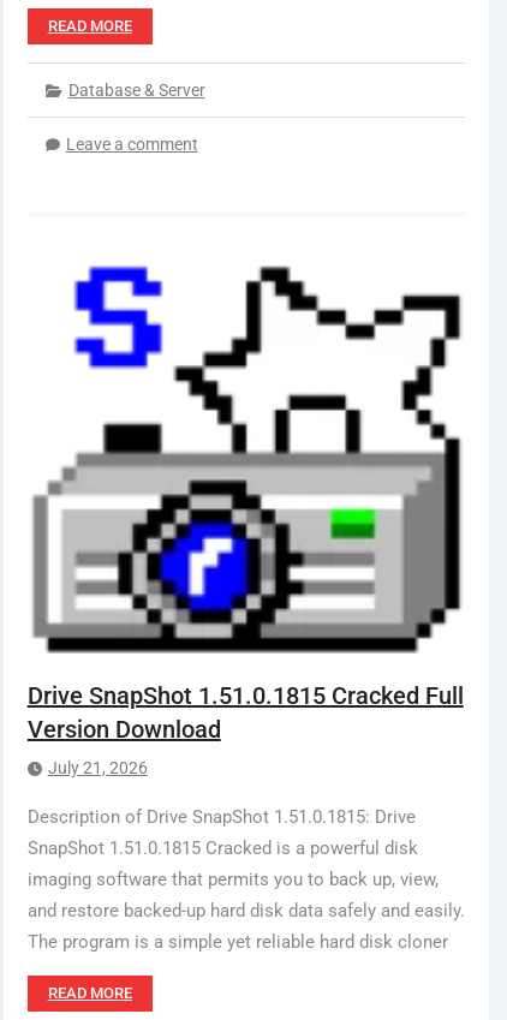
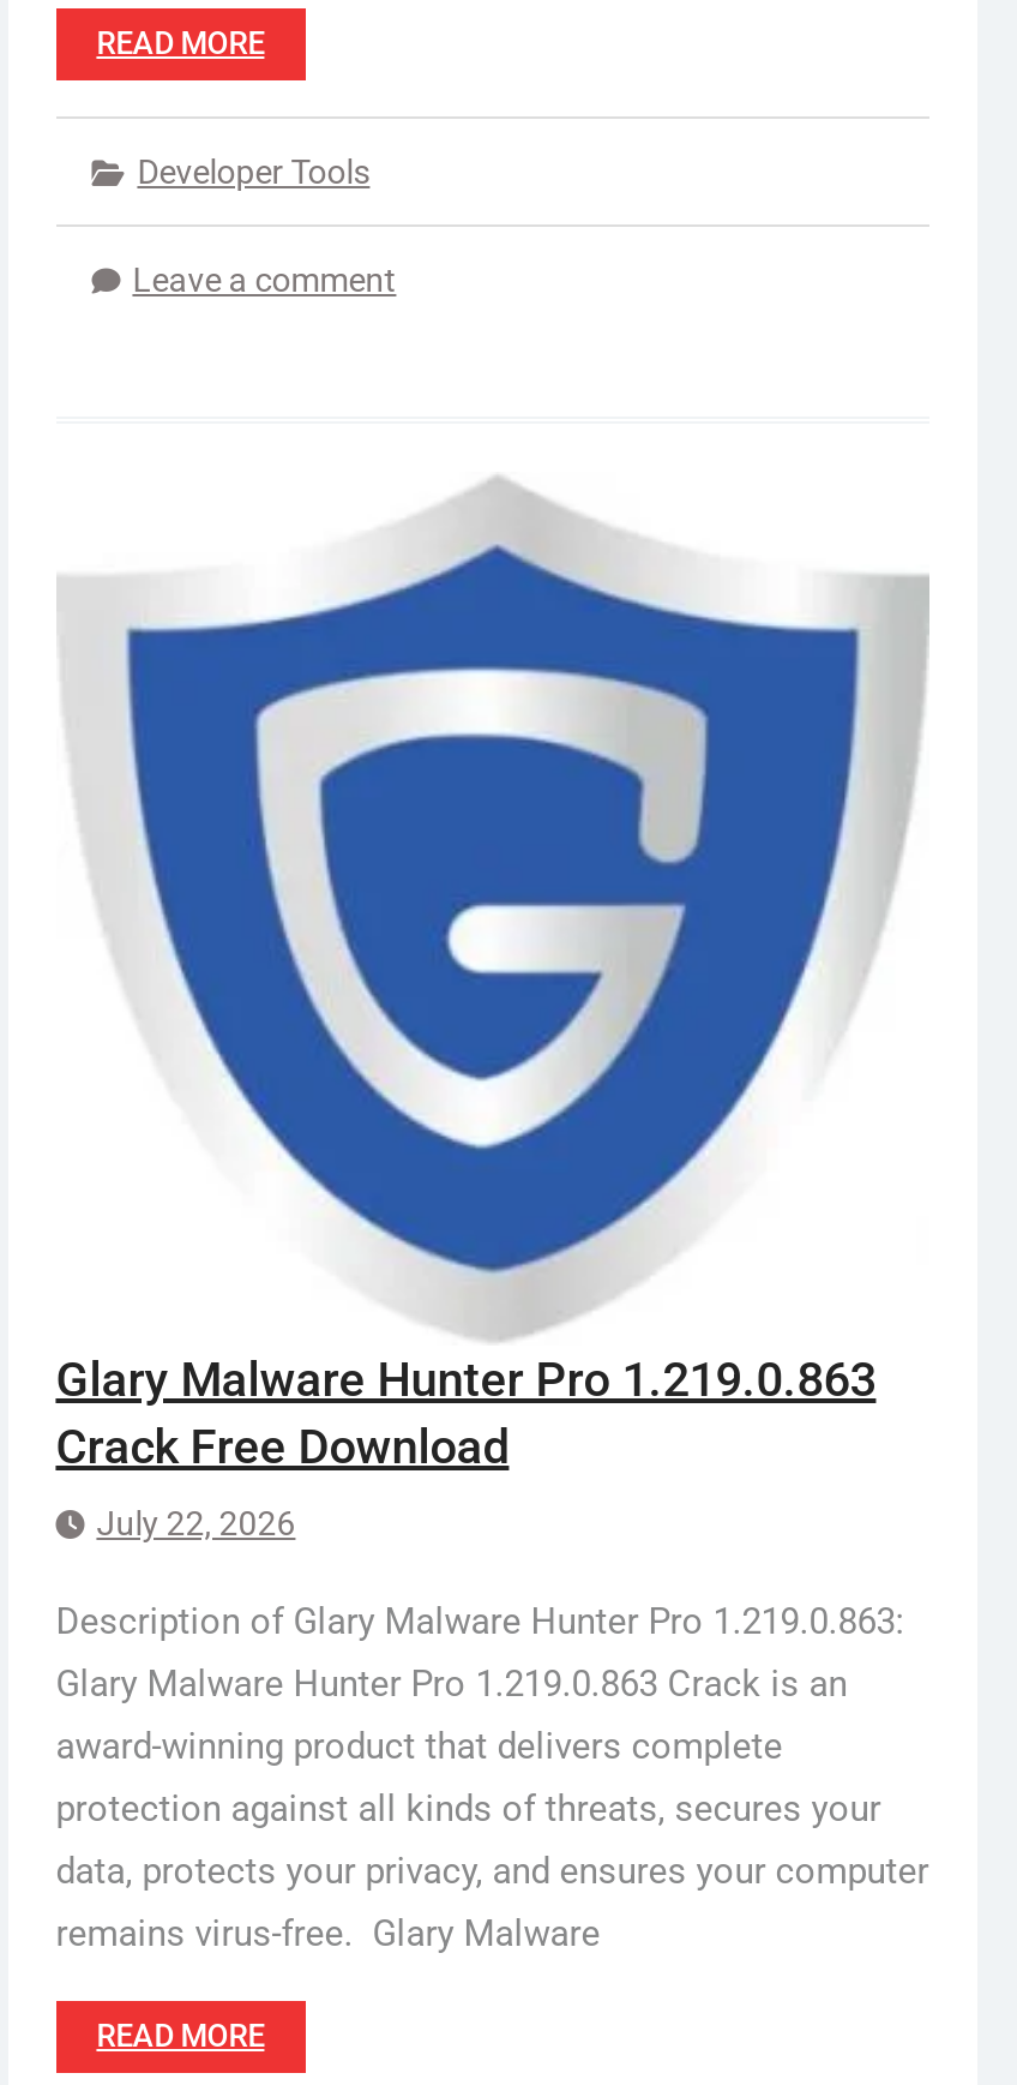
[68,81,205,100] Database & Server -> [137,152,370,190] Developer Tools
[27,245,463,743] [image] | Drive SnapShot 1.51.0.1815 Cracked Full | Version Download -> [56,475,929,1476] [image] | Glary Malware Hunter Pro 1.219.0.863 | Crack Free Download
[48,758,147,777] July 21, 2026 -> [96,1505,296,1543] July 22, 2026
[27,806,465,952] Description of Drive SnapShot 1.51.0.1815: Drive | SnapShot 1.51.0.1815 Cracked is a powerful disk | imaging software that permits you to back up, view, | and restore backed-up hard disk data safely and easily. | The program is a simple yet reliable hard disk cloner -> [56,1601,929,1956] Description of Glary Malware Hunter Pro 1.219.0.863: | Glary Malware Hunter Pro 1.219.0.863 Crack is an | award-winning product that delivers complete | protection against all kinds of threats, secures your | data, protects your privacy, and ensures your computer | remains virus-free. Glary Malware

